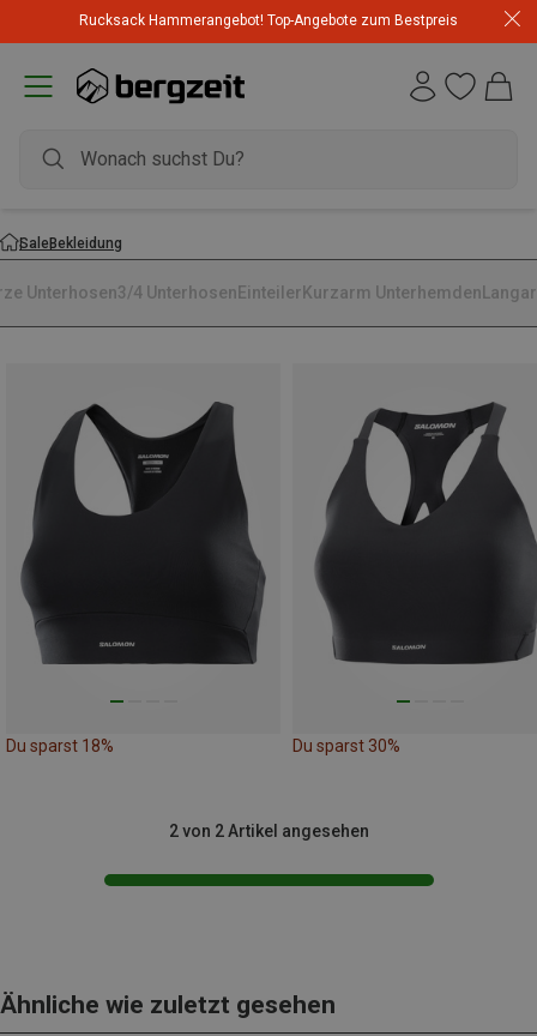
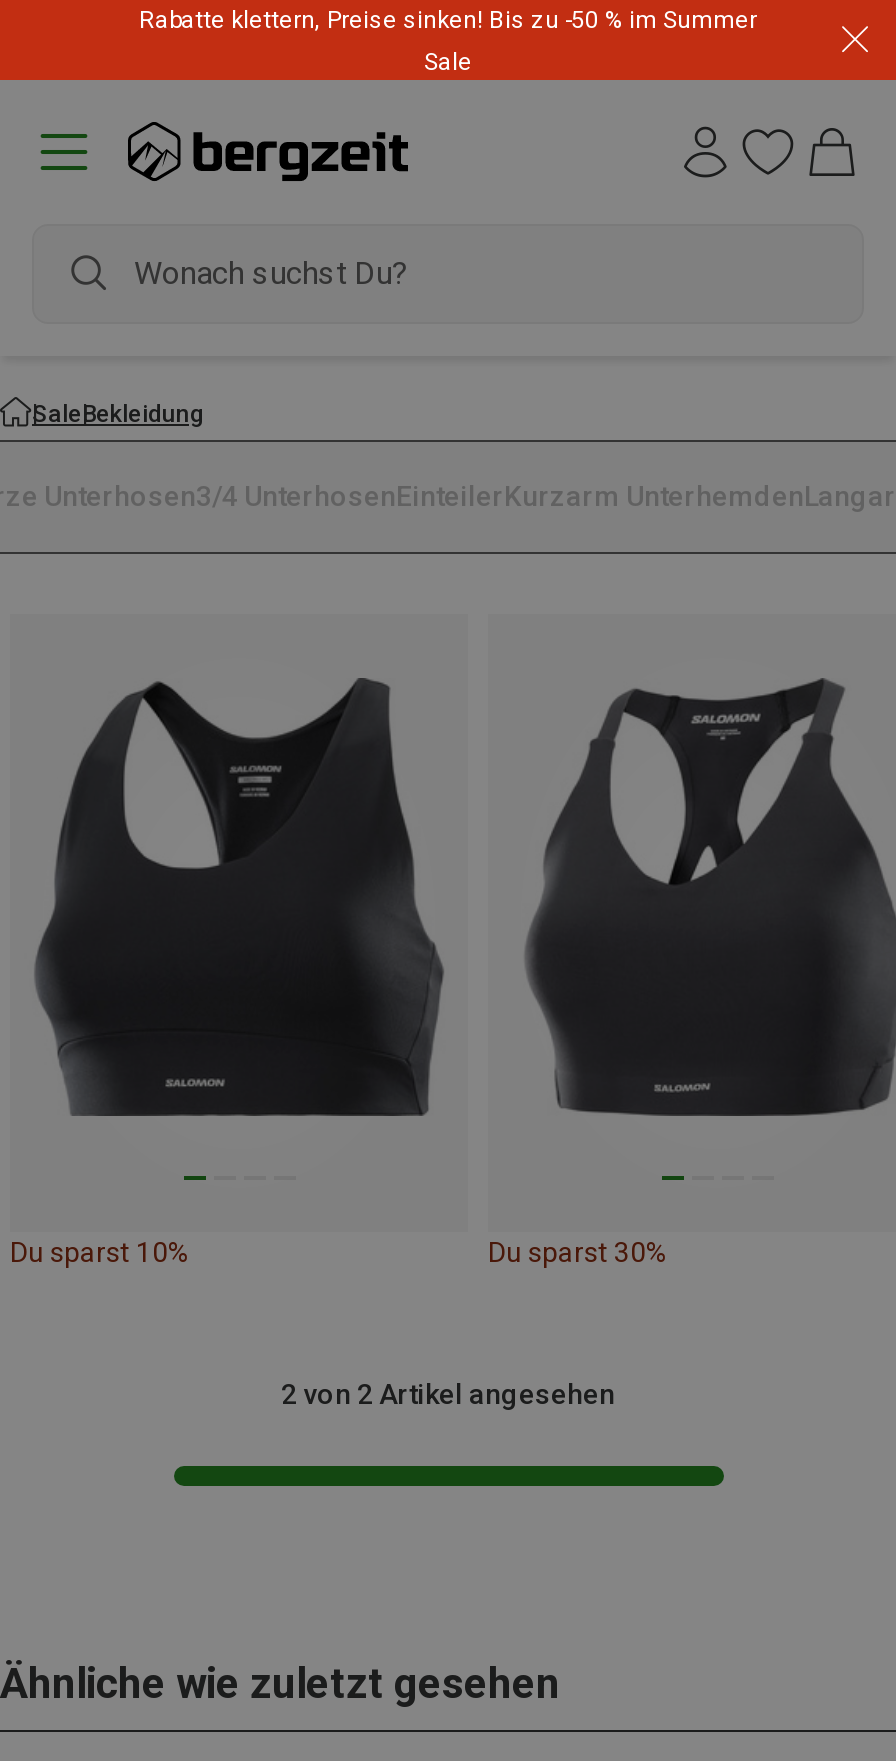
[79,11,458,28] Rucksack Hammerangebot! Top-Angebote zum Bestpreis -> [139,6,757,76] Rabatte klettern, Preise sinken! Bis zu -50 % im Summer | Sale
[6,736,114,756] Du sparst 18% -> [10,1236,190,1268] Du sparst 10%

